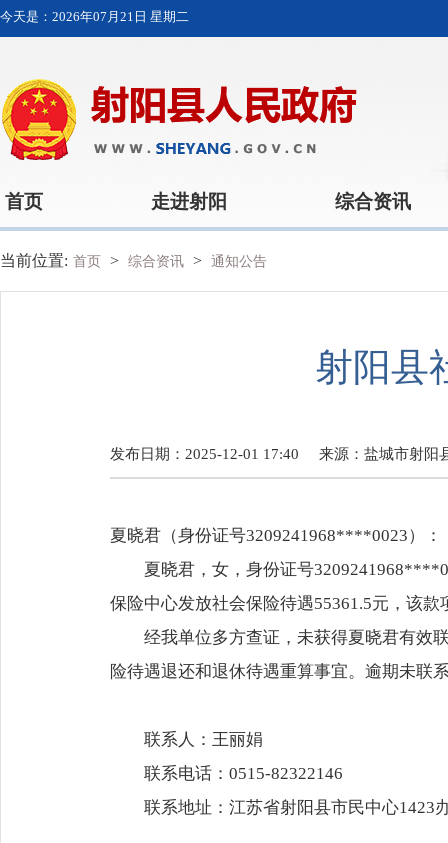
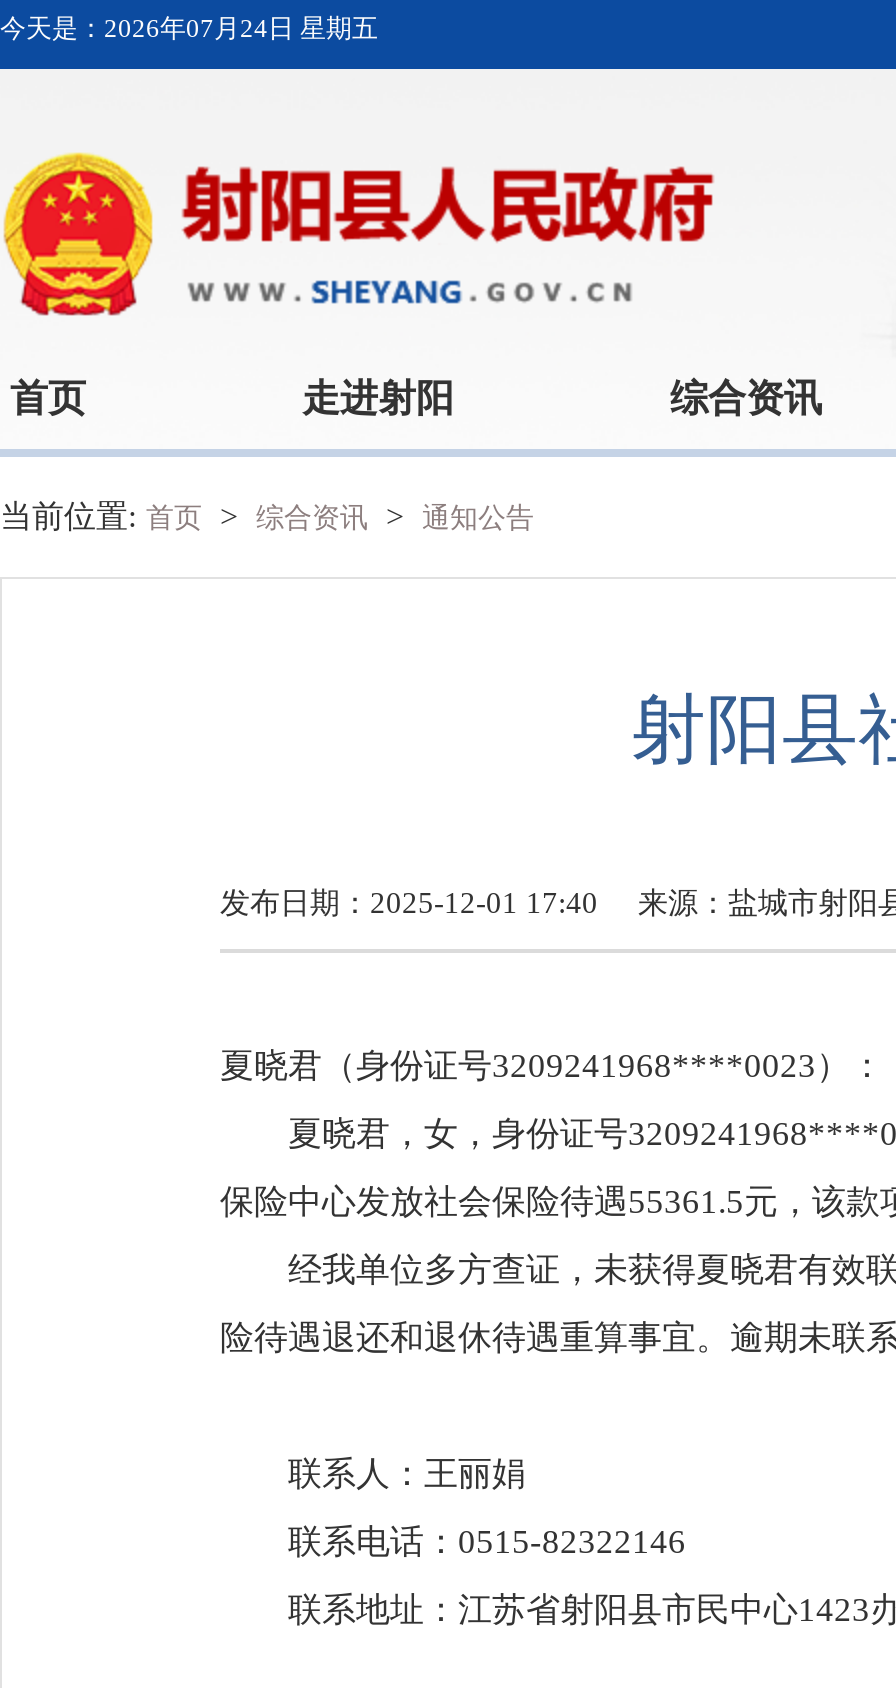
[0,9,189,24] 今天是：2026年07月21日 星期二 -> [0,13,378,43] 今天是：2026年07月24日 星期五

